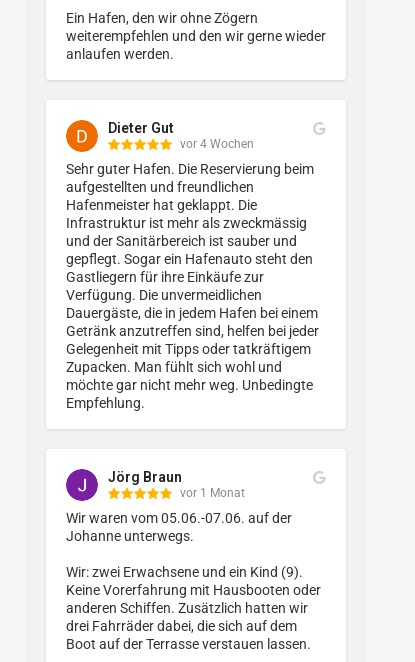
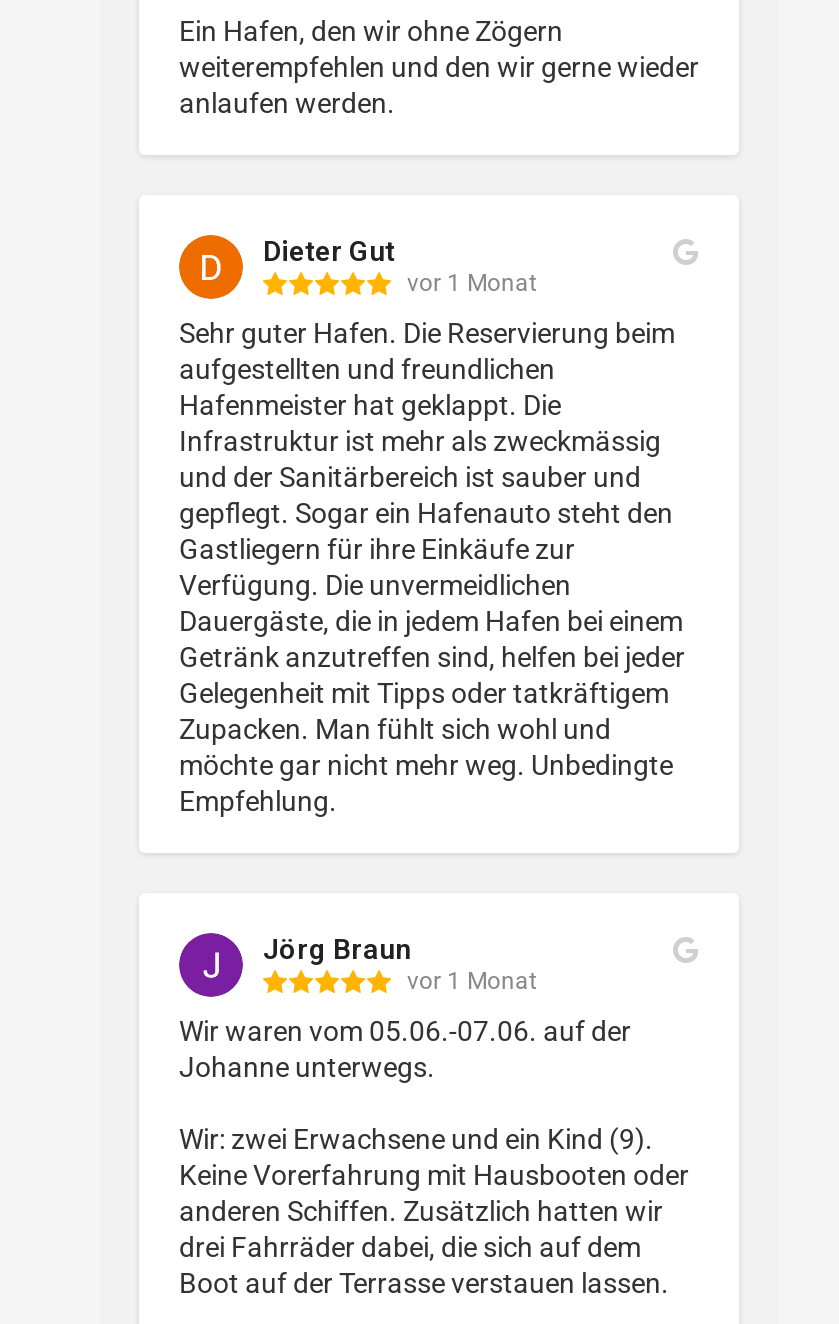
[180,137,254,151] vor 4 Wochen -> [407,269,537,297] vor 1 Monat

